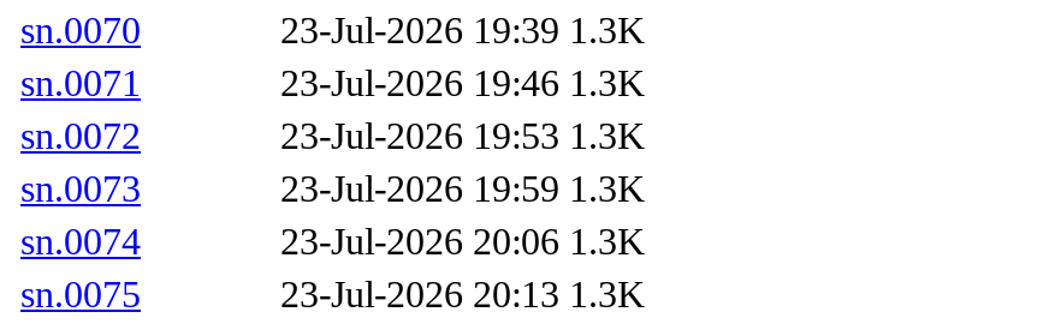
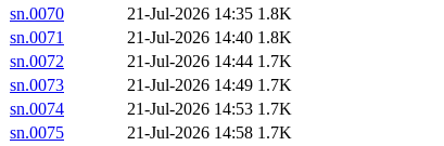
[280,11,646,51] 23-Jul-2026 19:39 1.3K -> [127,5,292,23] 21-Jul-2026 14:35 1.8K
[280,63,646,104] 23-Jul-2026 19:46 1.3K -> [127,29,292,47] 21-Jul-2026 14:40 1.8K
[280,116,646,157] 23-Jul-2026 19:53 1.3K -> [127,52,292,71] 21-Jul-2026 14:44 1.7K
[280,169,646,210] 23-Jul-2026 19:59 1.3K -> [127,76,292,95] 21-Jul-2026 14:49 1.7K
[280,222,646,263] 23-Jul-2026 20:06 1.3K -> [127,100,292,118] 21-Jul-2026 14:53 1.7K
[280,275,646,315] 23-Jul-2026 20:13 1.3K -> [127,124,292,142] 21-Jul-2026 14:58 1.7K

